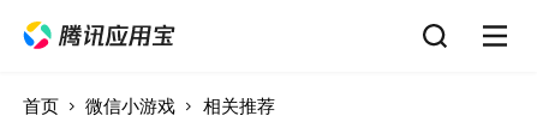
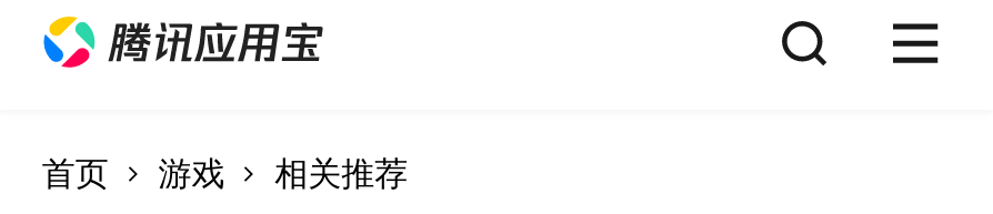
[86,95,176,117] 微信小游戏 -> [158,153,225,193] 游戏

